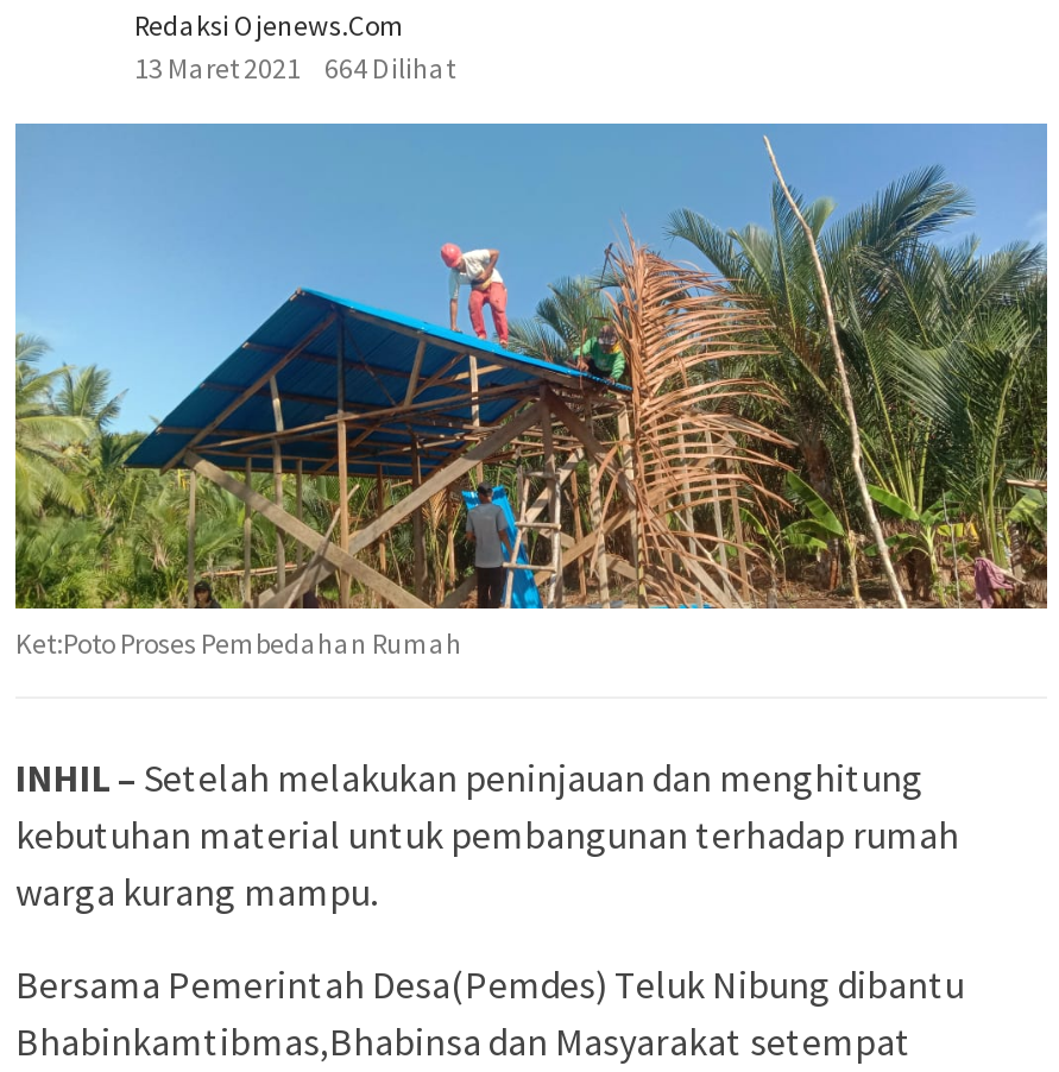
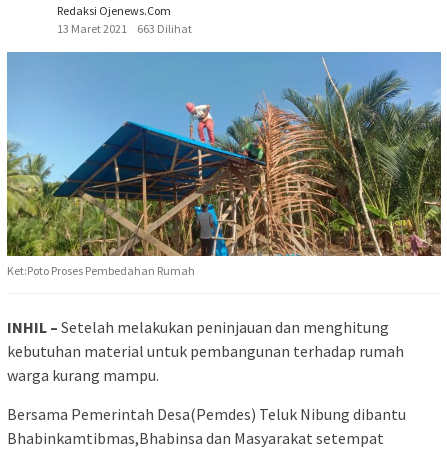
[134,51,455,87] 13 Maret 2021 664 Dilihat -> [57,21,192,36] 13 Maret 2021 663 Dilihat

